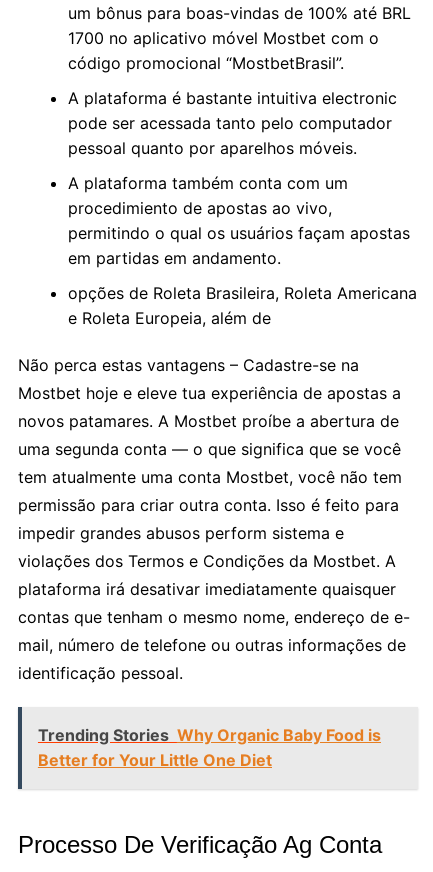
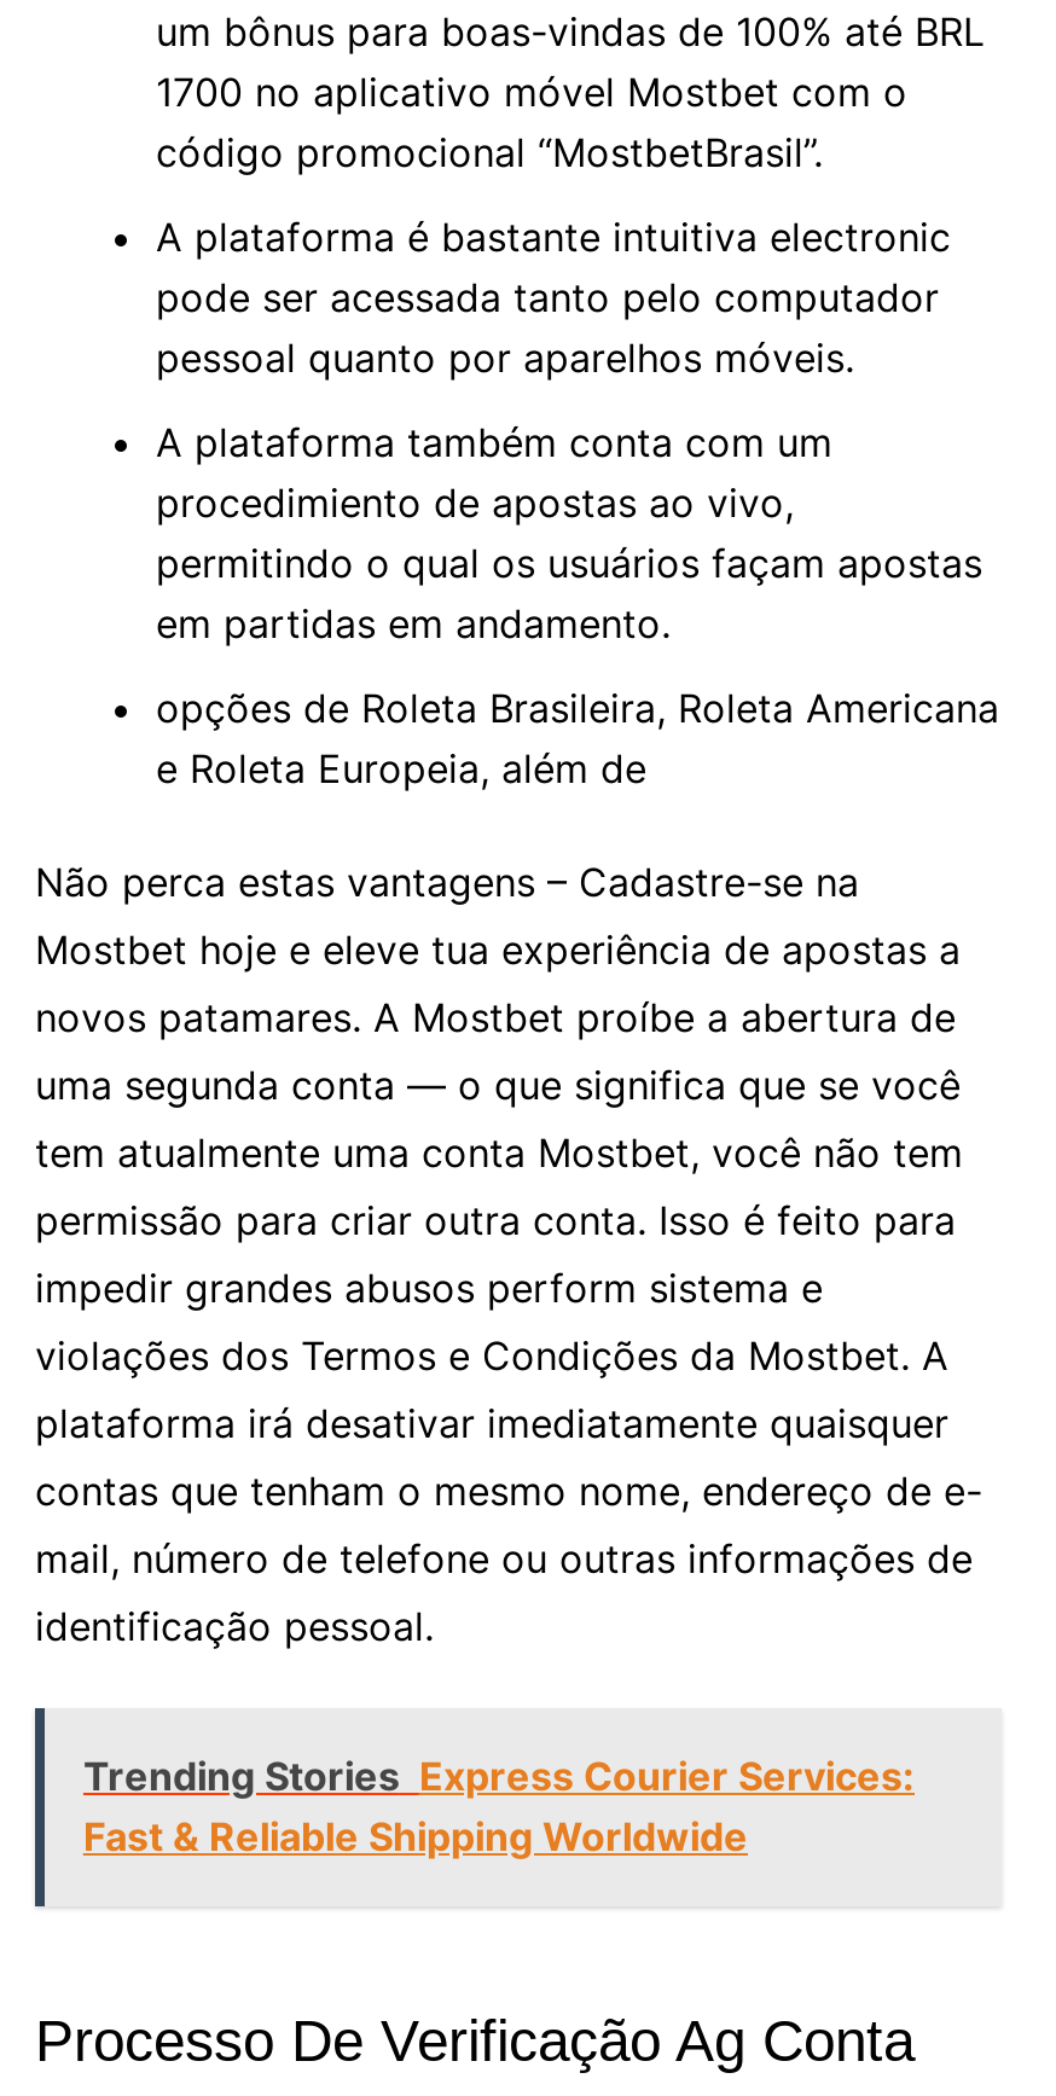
[38,725,381,770] Trending Stories Why Organic Baby Food is | Better for Your Little One Diet -> [83,1752,915,1860] Trending Stories Express Courier Services: | Fast & Reliable Shipping Worldwide

